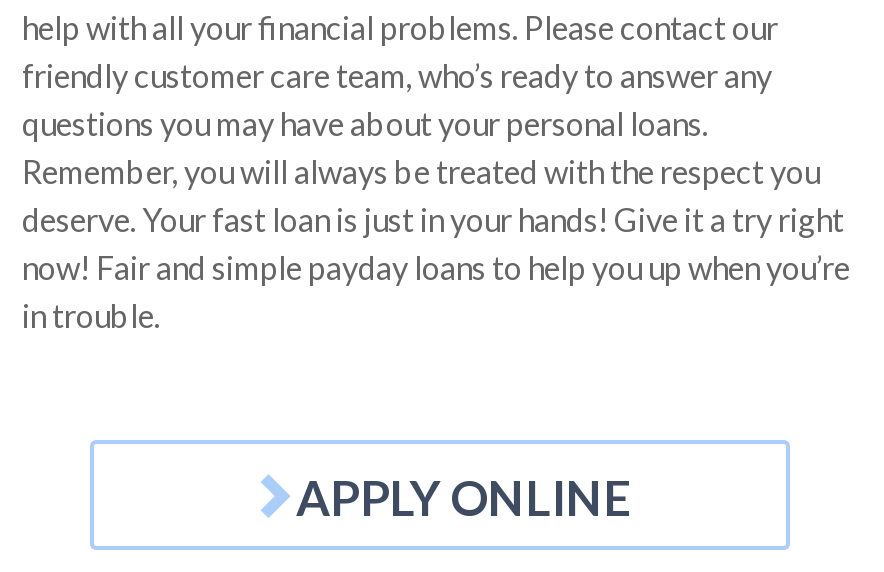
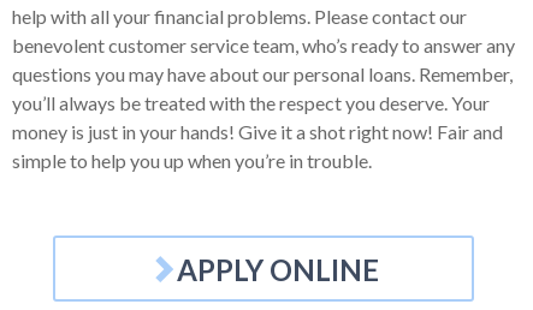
[22,56,850,334] friendly customer care team, who’s ready to answer any | questions you may have about your personal loans. | Remember, you will always be treated with the respect you | deserve. Your fast loan is just in your hands! Give it a try right | now! Fair and simple payday loans to help you up when you’re | in trouble. -> [12,34,515,172] benevolent customer service team, who’s ready to answer any | questions you may have about our personal loans. Remember, | you’ll always be treated with the respect you deserve. Your | money is just in your hands! Give it a shot right now! Fair and | simple to help you up when you’re in trouble.

